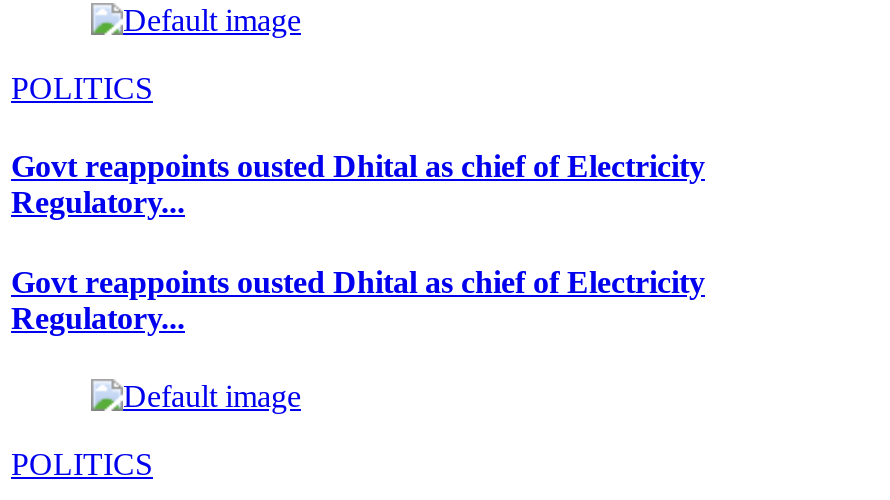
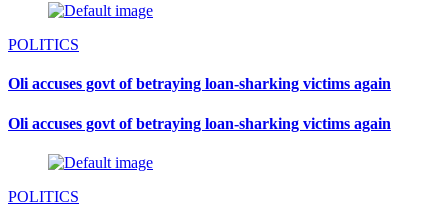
[11,150,705,220] Govt reappoints ousted Dhital as chief of Electricity | Regulatory... -> [8,75,391,92] Oli accuses govt of betraying loan-sharking victims again
[11,264,705,334] Govt reappoints ousted Dhital as chief of Electricity | Regulatory... -> [8,115,391,132] Oli accuses govt of betraying loan-sharking victims again

